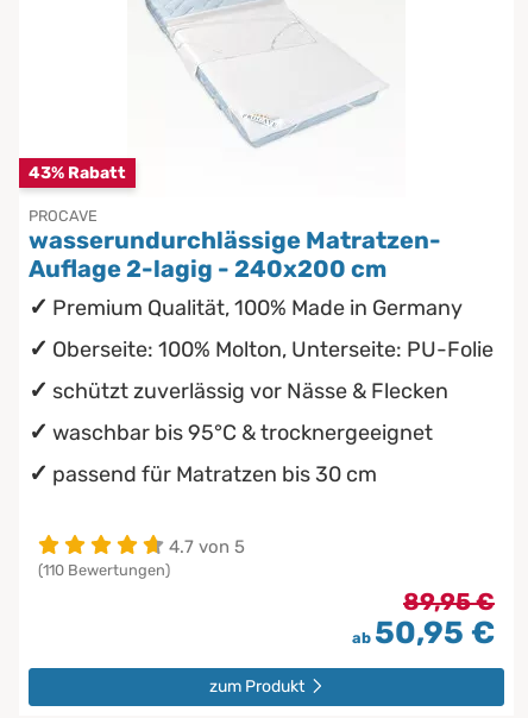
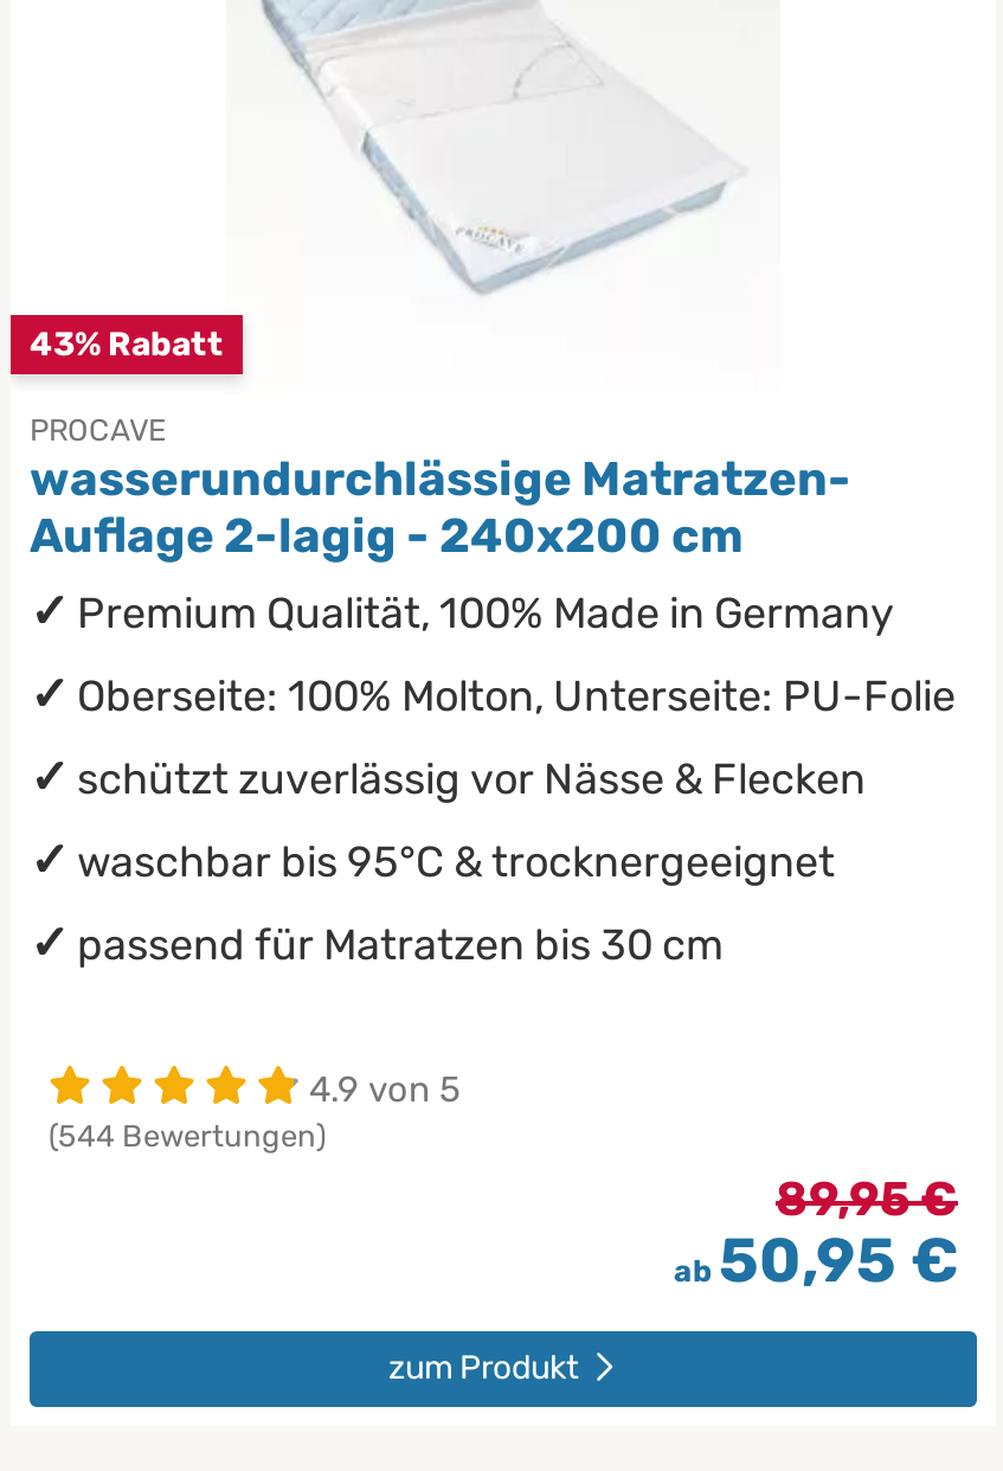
[169,536,245,557] 4.7 von 5 -> [309,1068,461,1110] 4.9 von 5
[38,561,170,579] (110 Bewertungen) -> [49,1118,326,1153] (544 Bewertungen)

